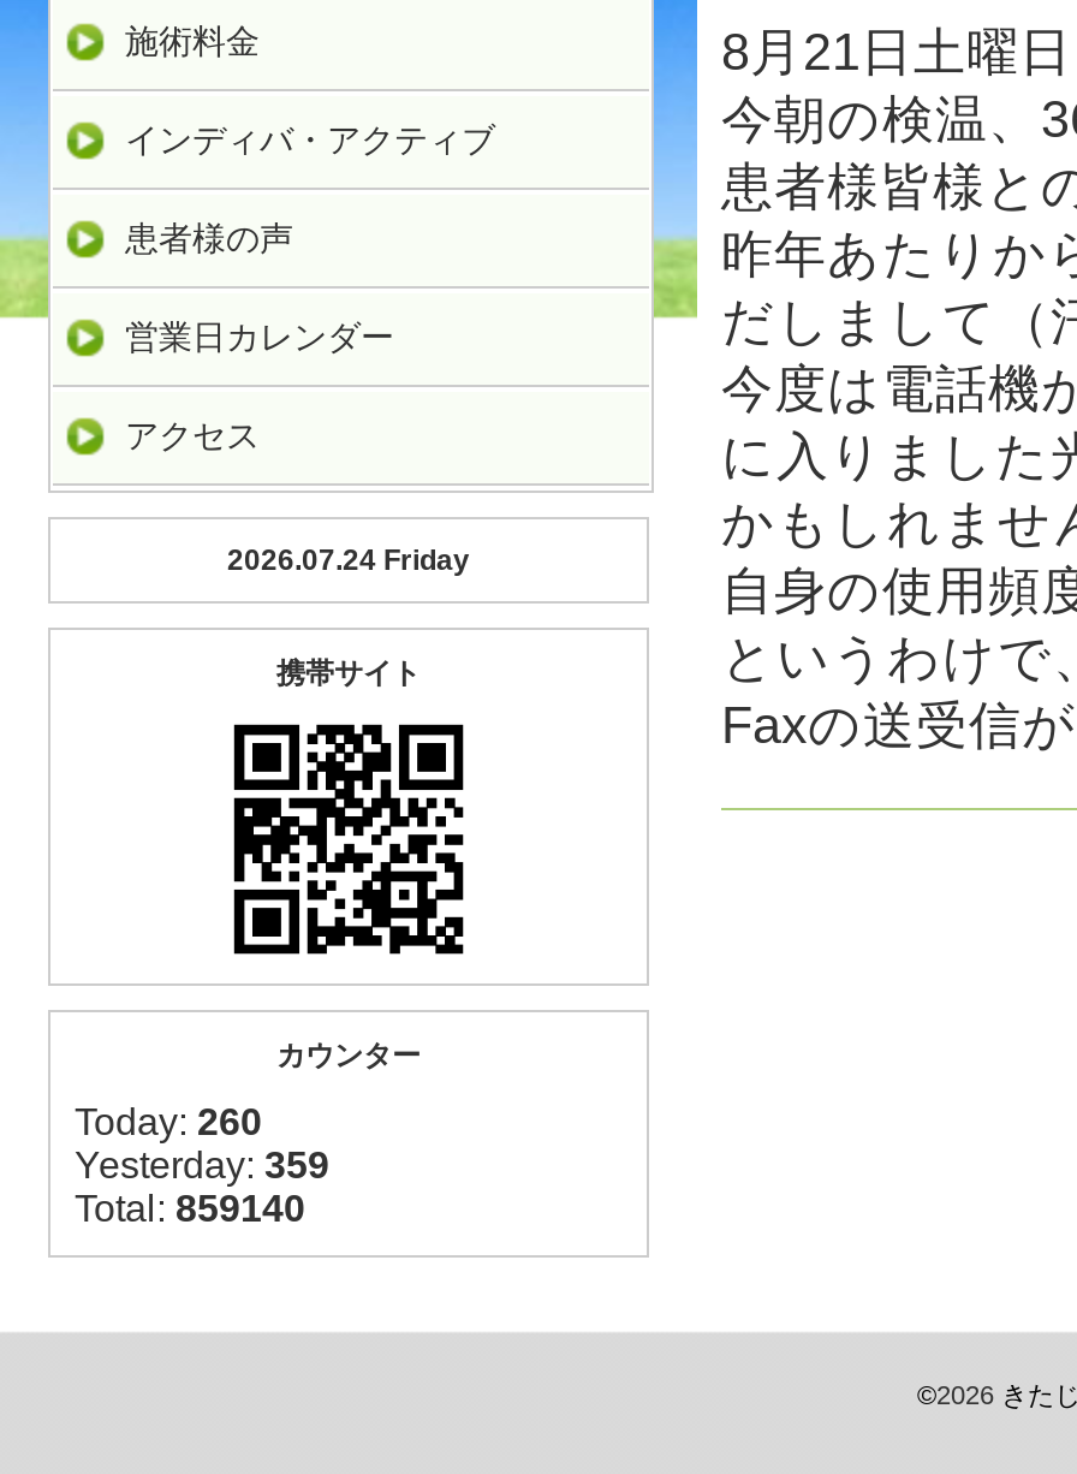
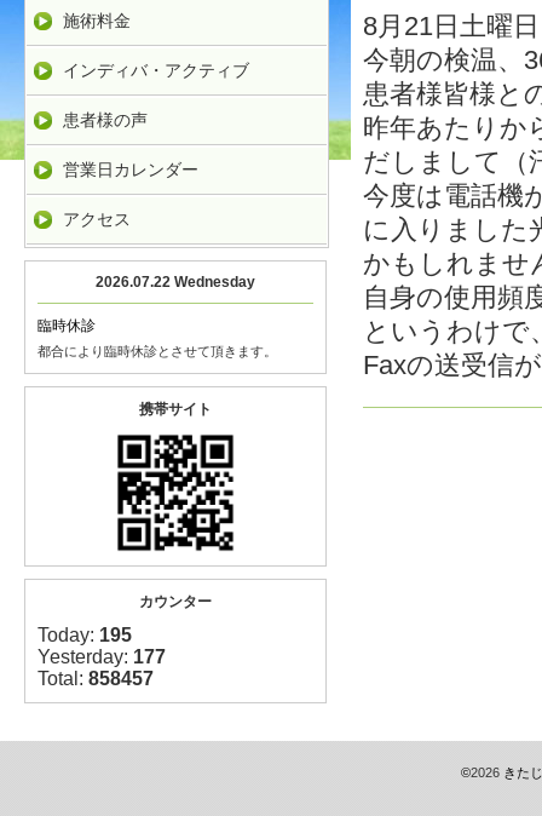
[227,543,470,577] 2026.07.24 Friday -> [38,274,277,358] 2026.07.22 Wednesday | 臨時休診 | 都合により臨時休診とさせて頂きます。
[75,1101,262,1142] Today: 260 -> [38,625,132,645] Today: 195
[75,1145,329,1185] Yesterday: 359 -> [38,647,166,667] Yesterday: 177
[75,1188,305,1229] Total: 859140 -> [38,668,154,689] Total: 858457

